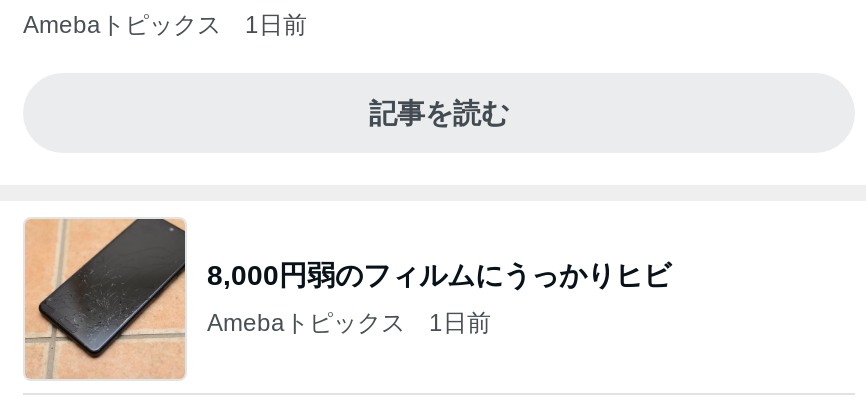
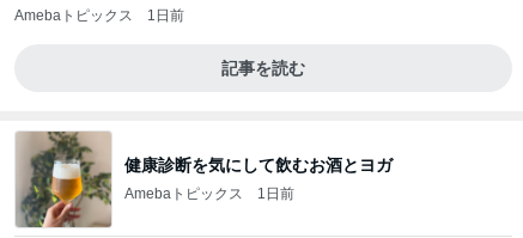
[25,217,671,381] [image] | 8,000円弱のフィルムにうっかりヒビ -> [16,130,393,228] [image] | 健康診断を気にして飲むお酒とヨガ

